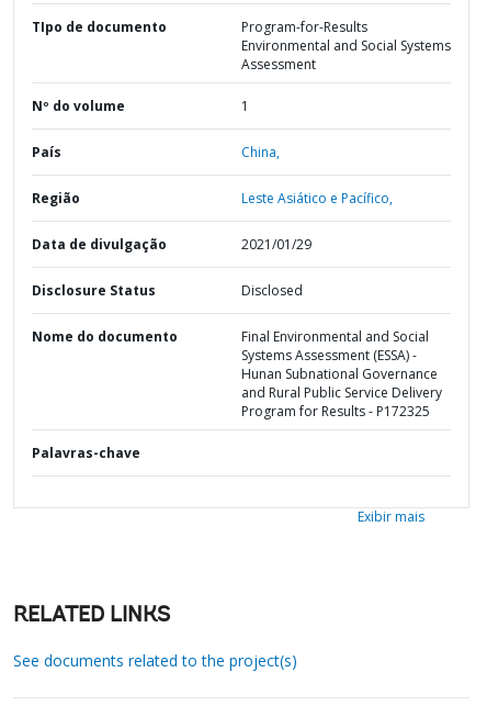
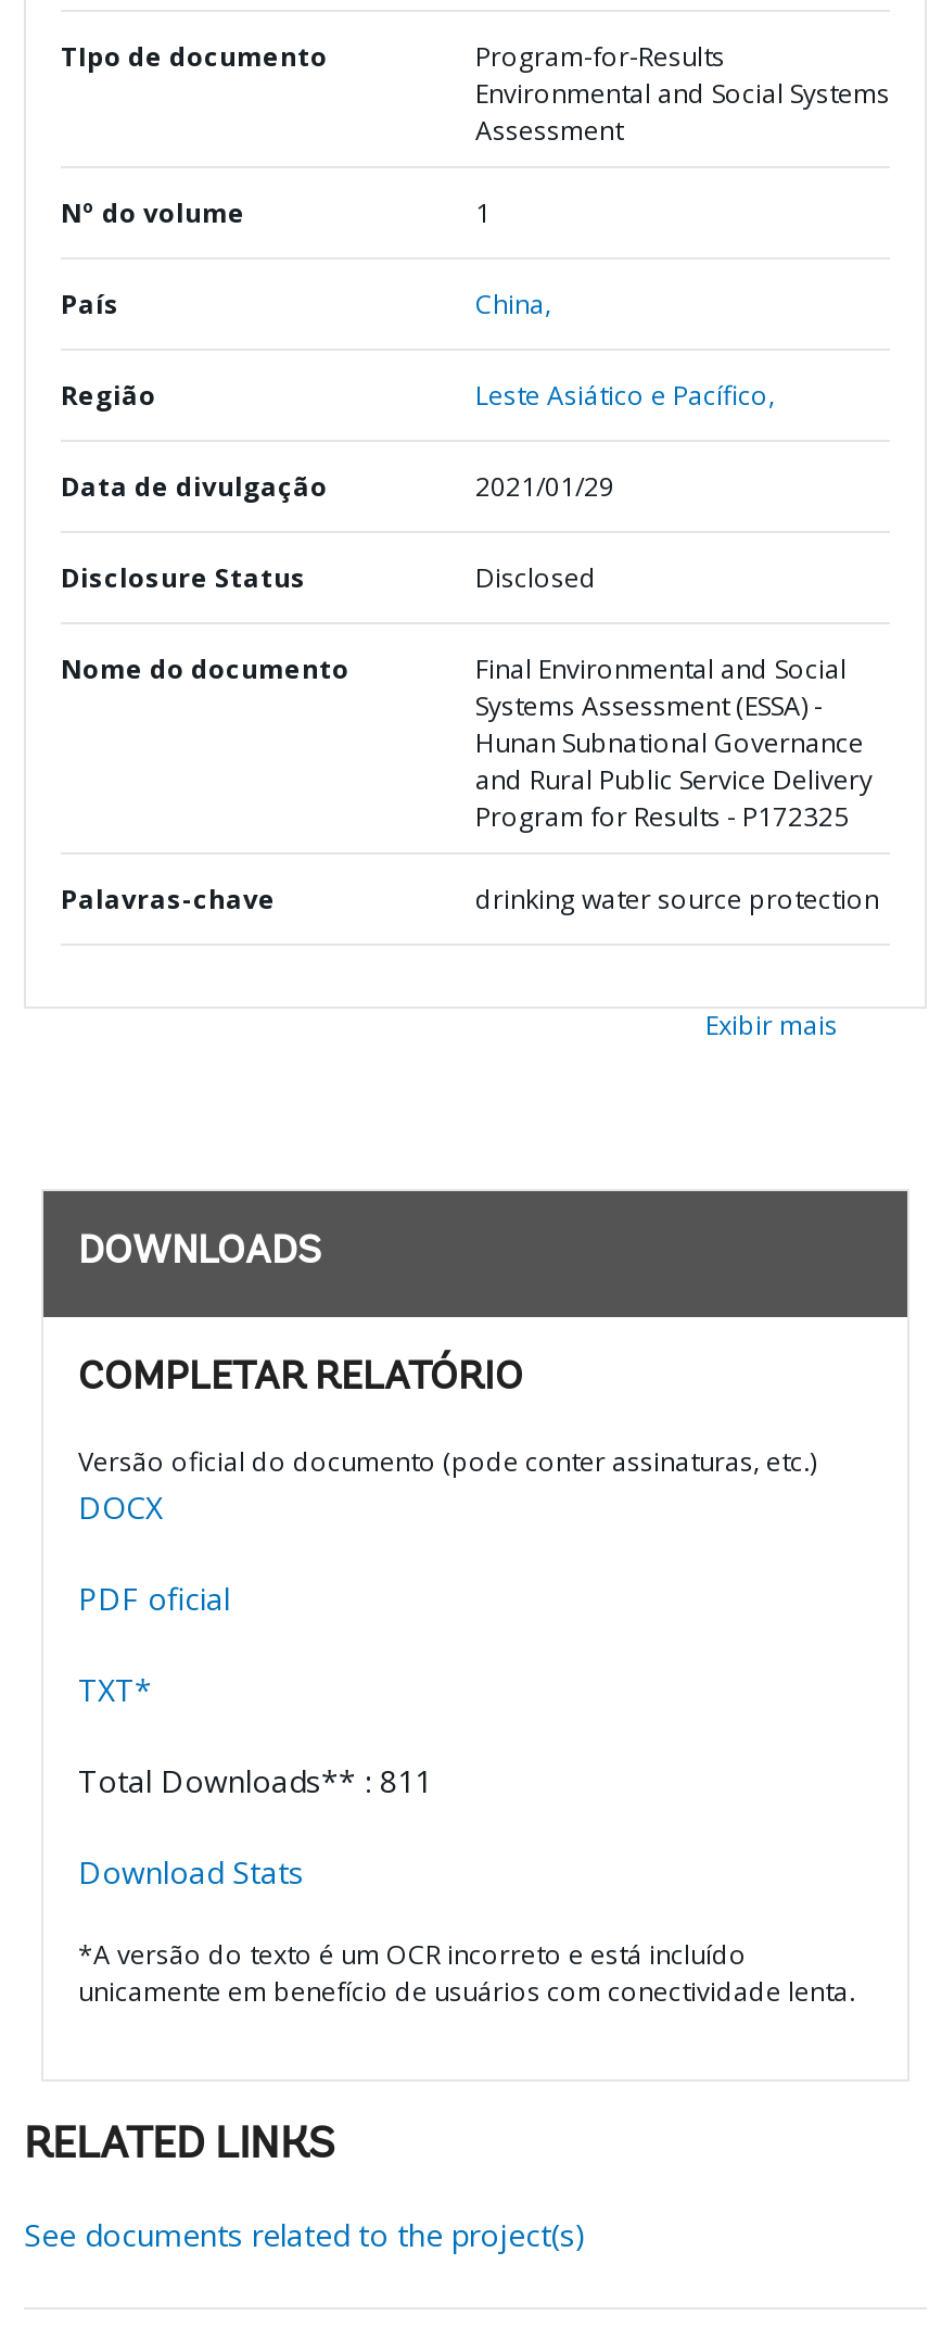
none -> [475,881,879,918] drinking water source protection
none -> [78,1235,855,2010] DOWNLOADS | COMPLETAR RELATÓRIO | Versão oficial do documento (pode conter assinaturas, etc.) | DOCX | PDF oficial | TXT* | Total Downloads** : 811 | Download Stats | *A versão do texto é um OCR incorreto e está incluído | unicamente em benefício de usuários com conectividade lenta.

